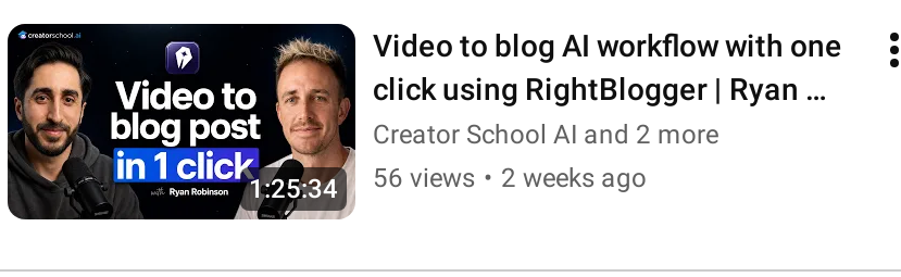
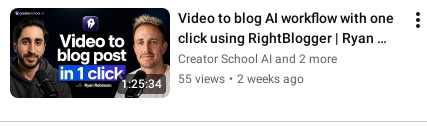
[373,163,647,193] 56 views • 2 weeks ago -> [178,72,304,86] 55 views • 2 weeks ago

